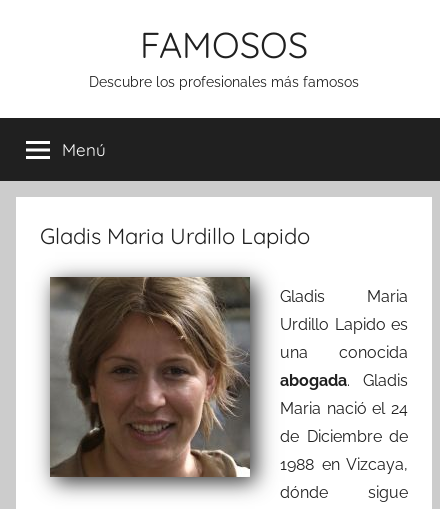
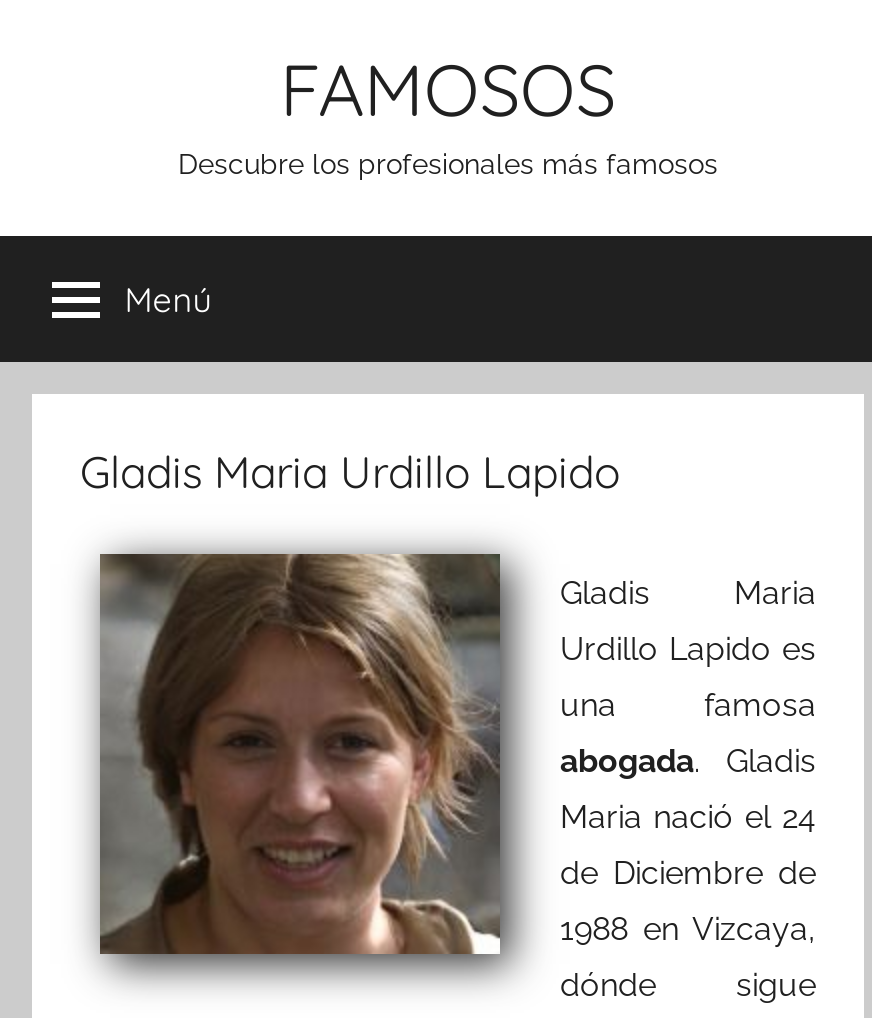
[280,343,408,362] una conocida -> [560,686,816,724] una famosa

